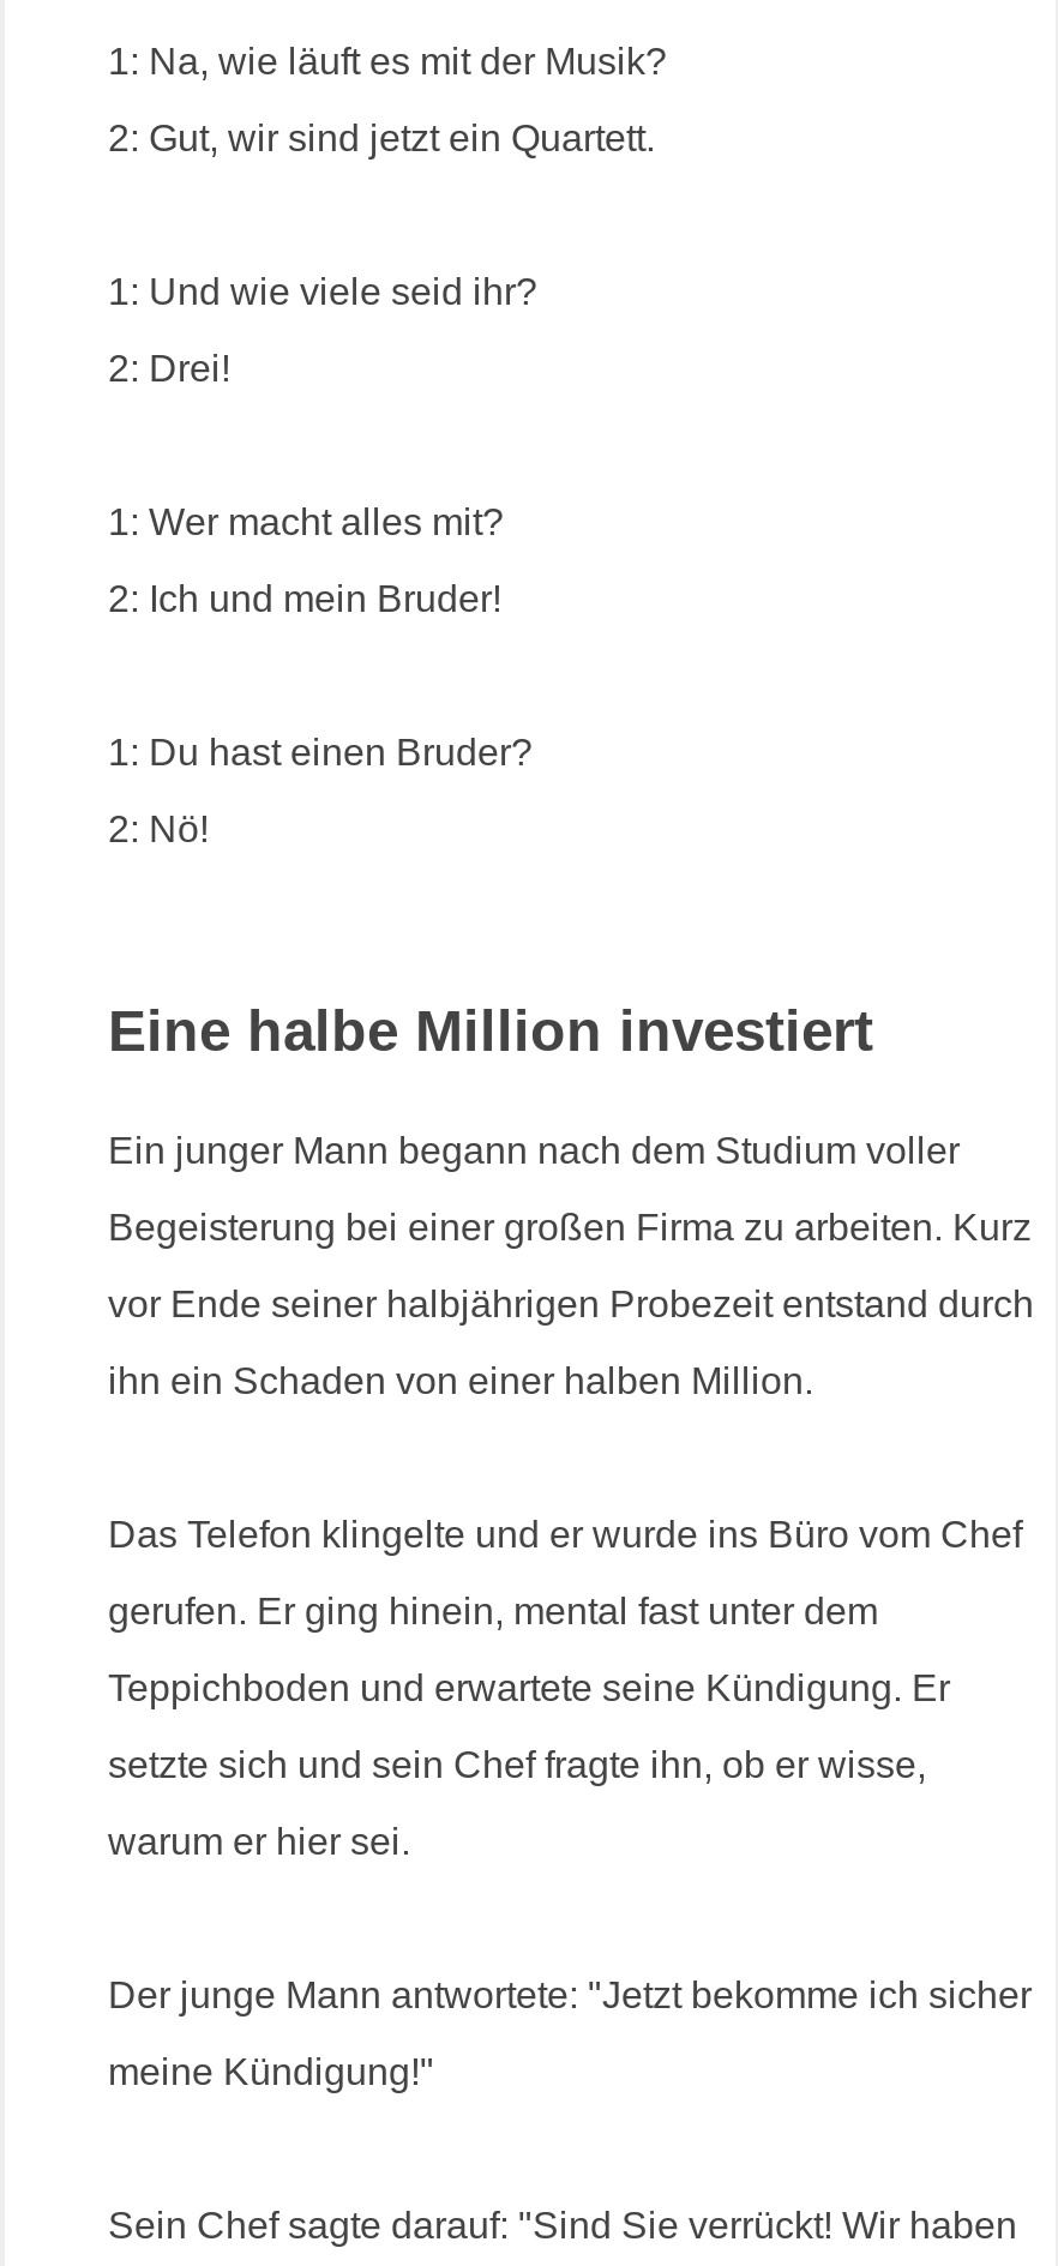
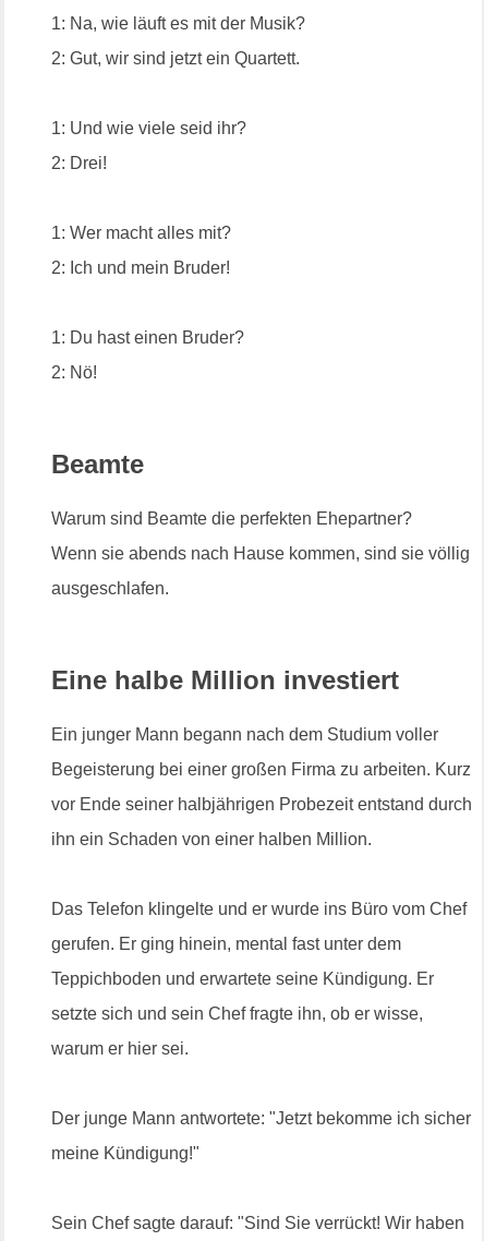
none -> [51,449,470,597] Beamte | Warum sind Beamte die perfekten Ehepartner? | Wenn sie abends nach Hause kommen, sind sie völlig | ausgeschlafen.

